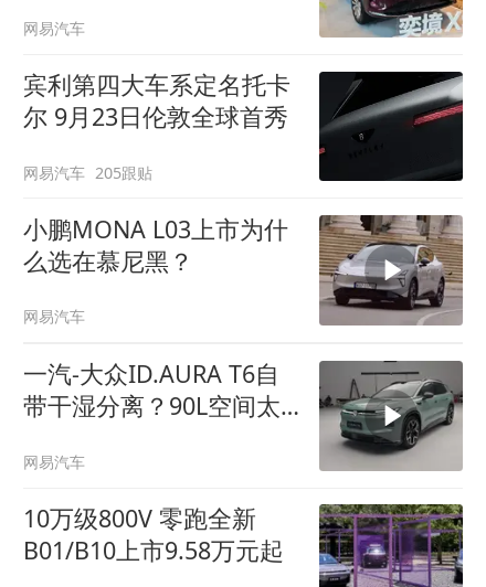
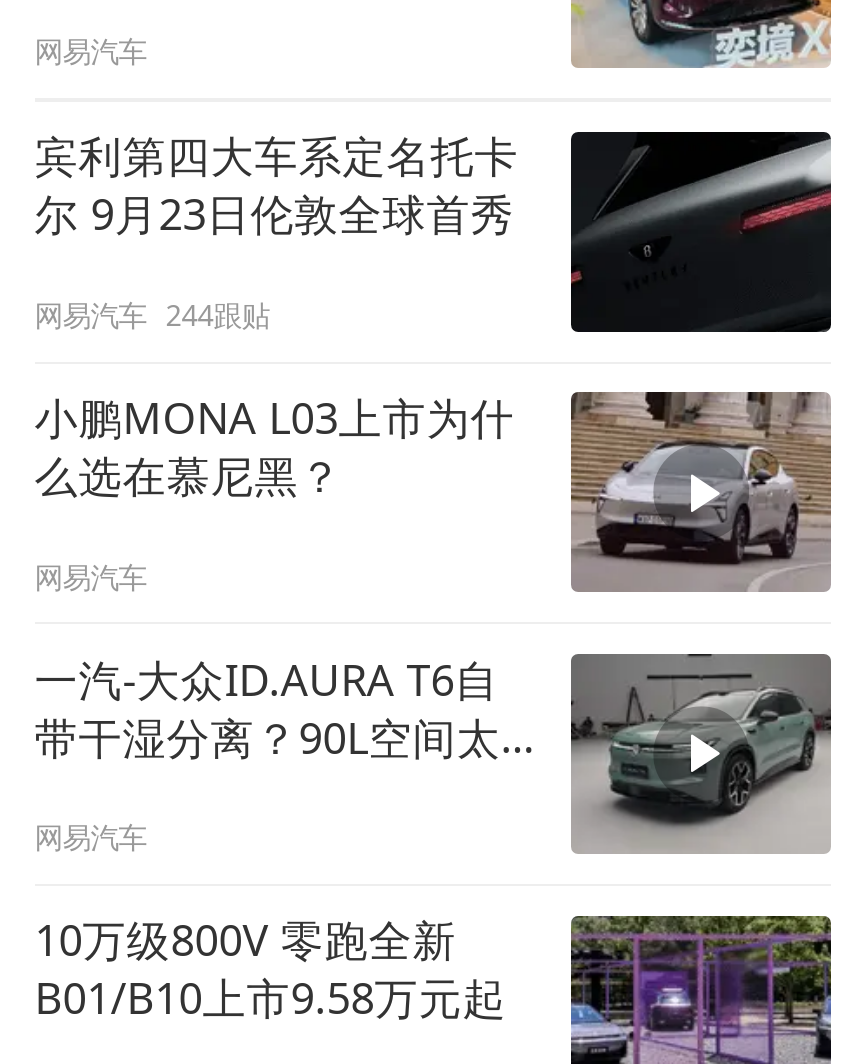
[23,162,153,183] 网易汽车 205跟贴 -> [34,295,270,333] 网易汽车 244跟贴

